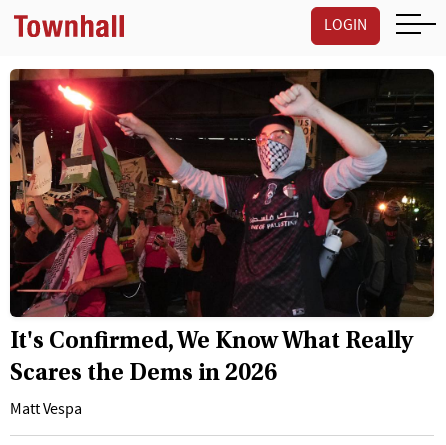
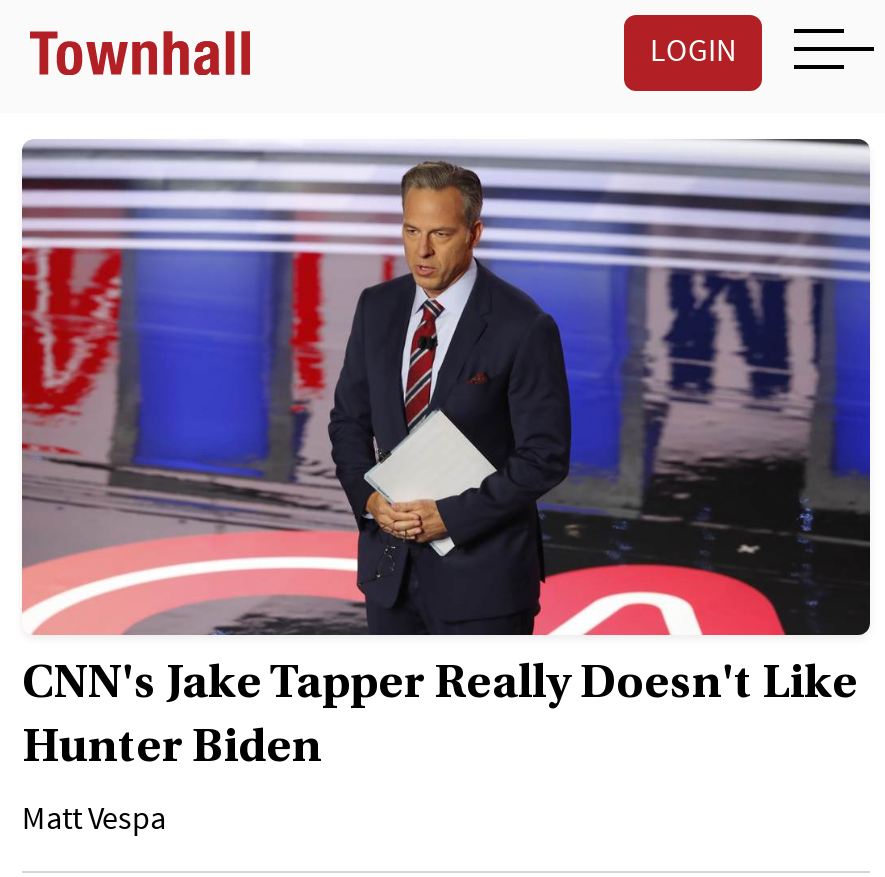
[9,68,435,386] [image] | It's Confirmed, We Know What Really | Scares the Dems in 2026 -> [20,137,872,773] [image] | CNN's Jake Tapper Really Doesn't Like | Hunter Biden

